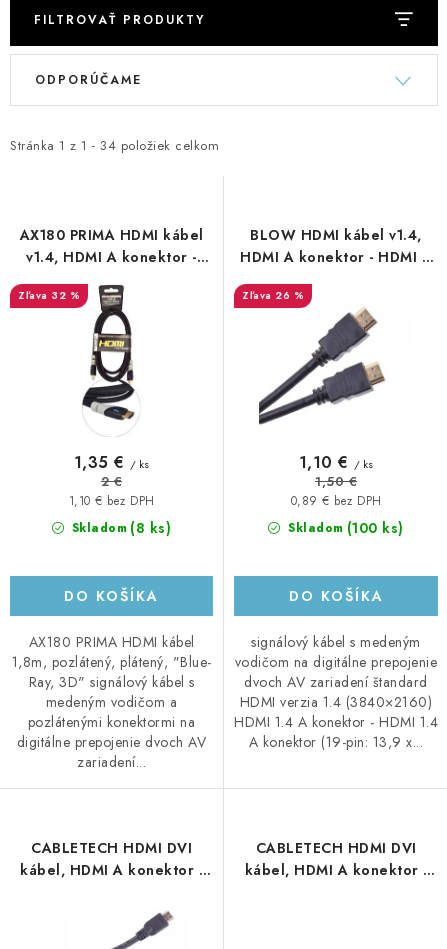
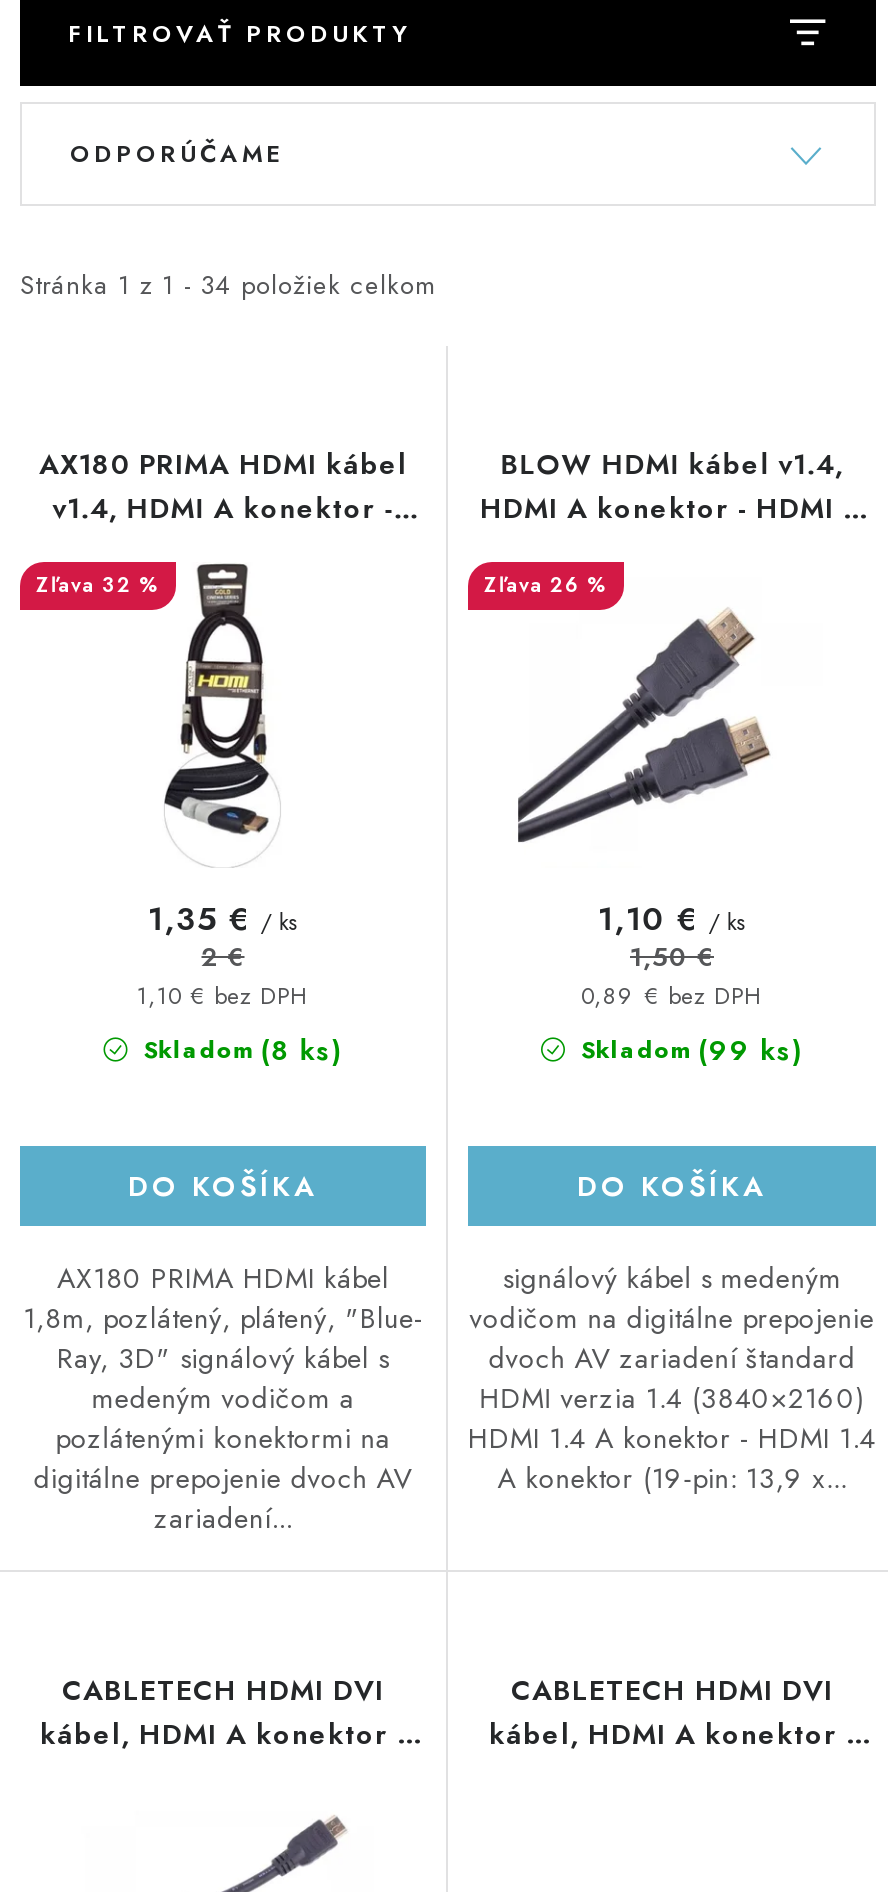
[284,518,404,538] Skladom (100 ks) -> [572,1031,803,1071] Skladom (99 ks)

